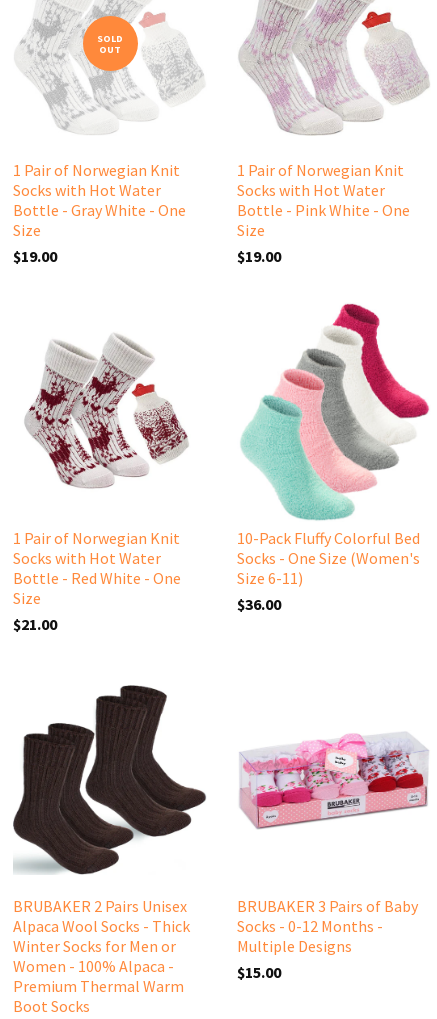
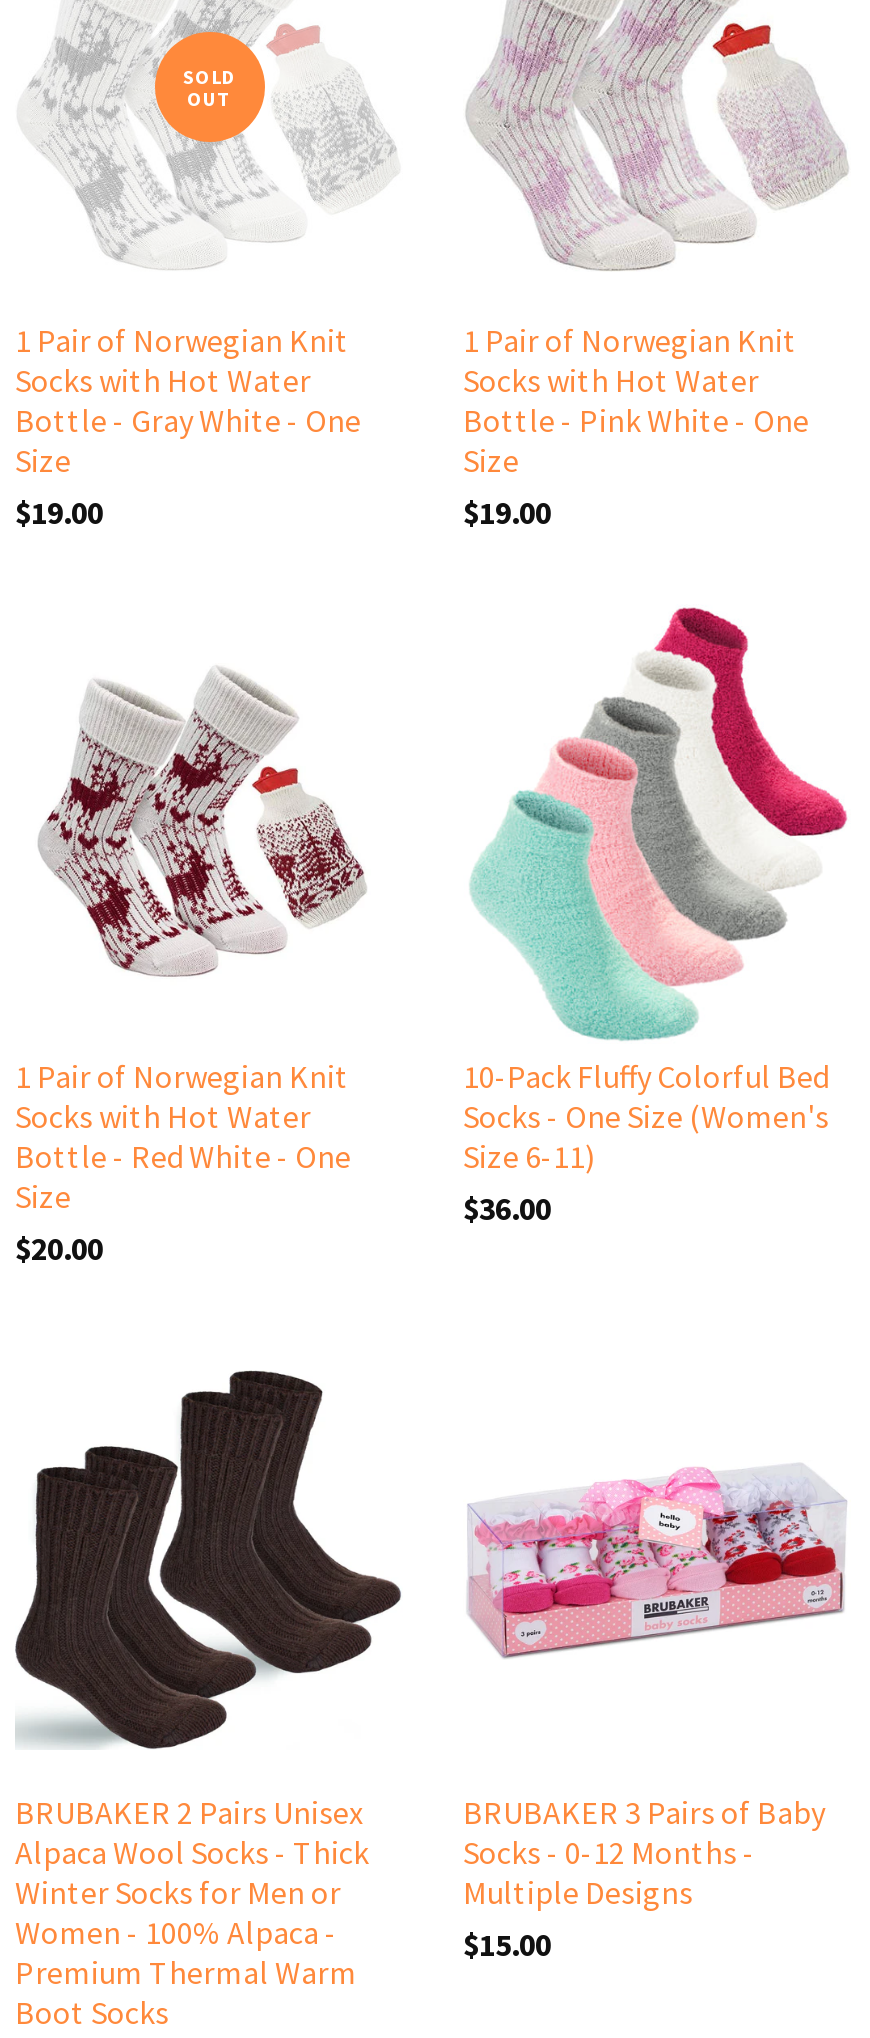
[13,614,57,634] $21.00 -> [15,1228,103,1268] $20.00

